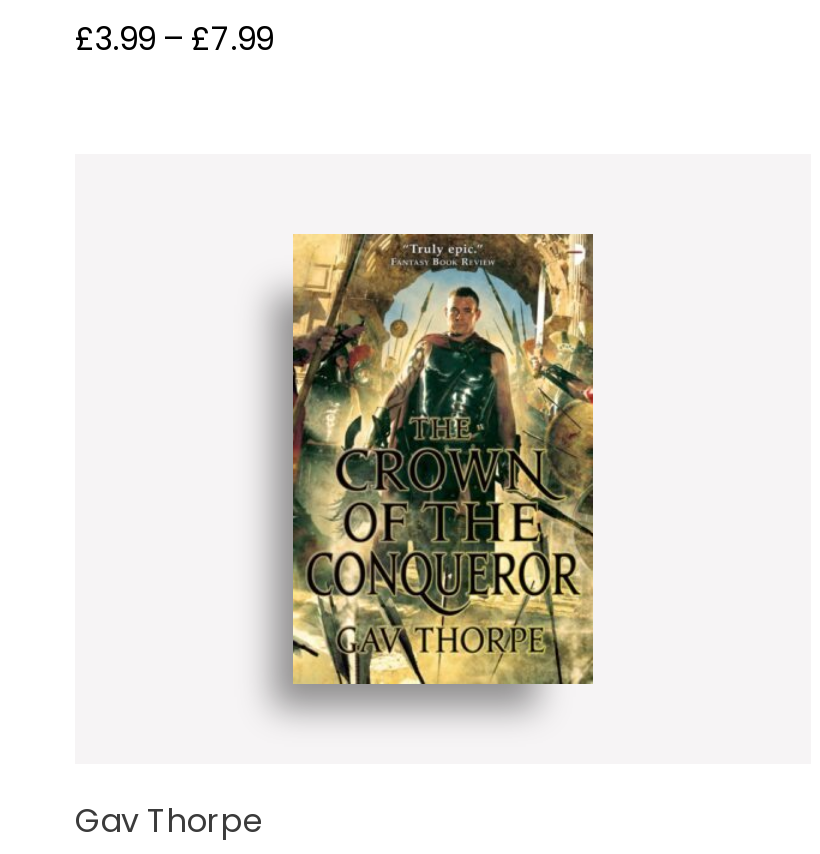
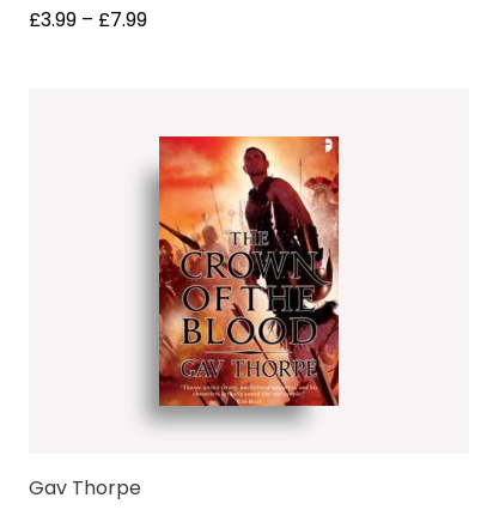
[291,232,595,686] [image] -> [158,135,340,407] [image]

